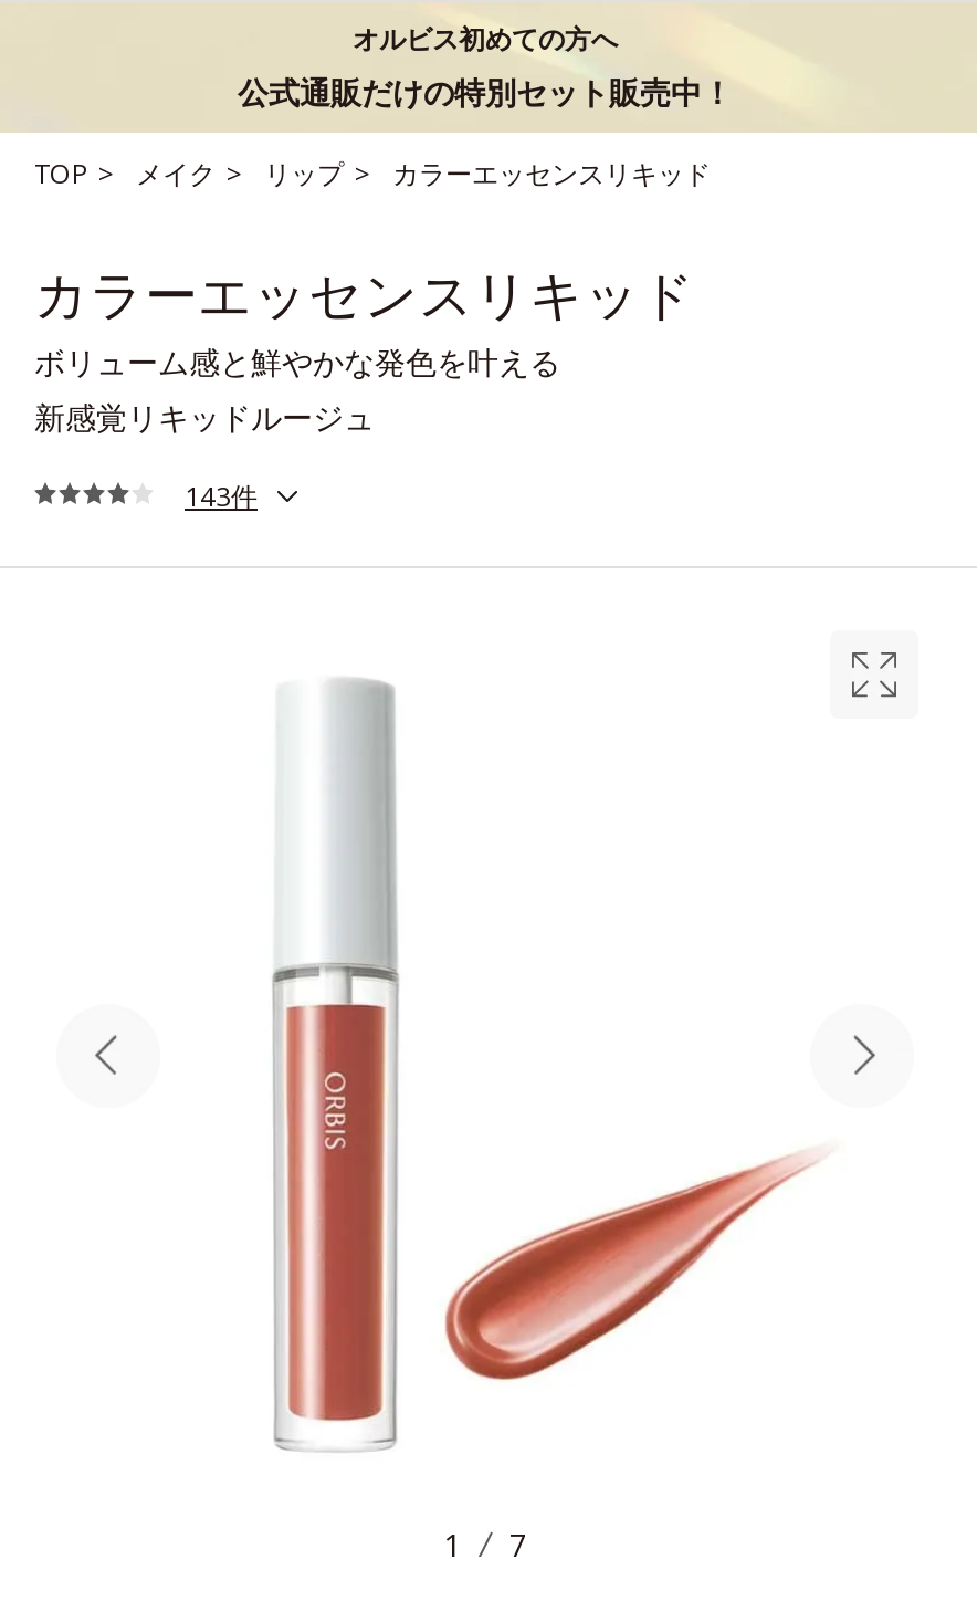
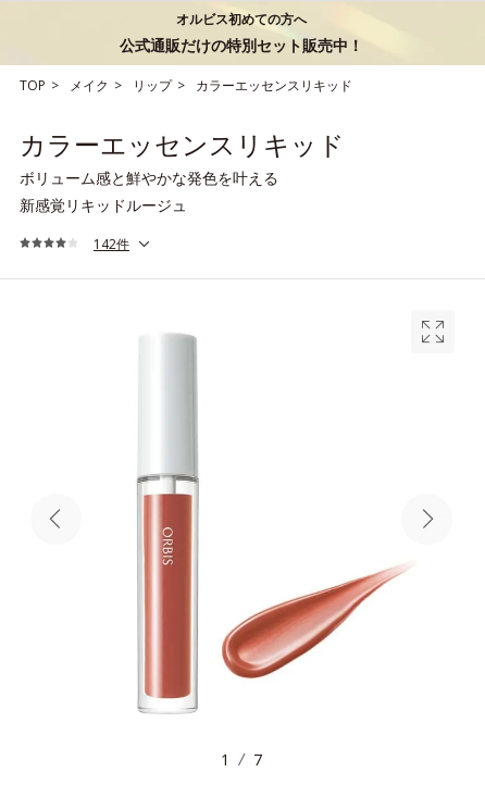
[185,478,258,515] 143件 -> [94,235,129,253] 142件

